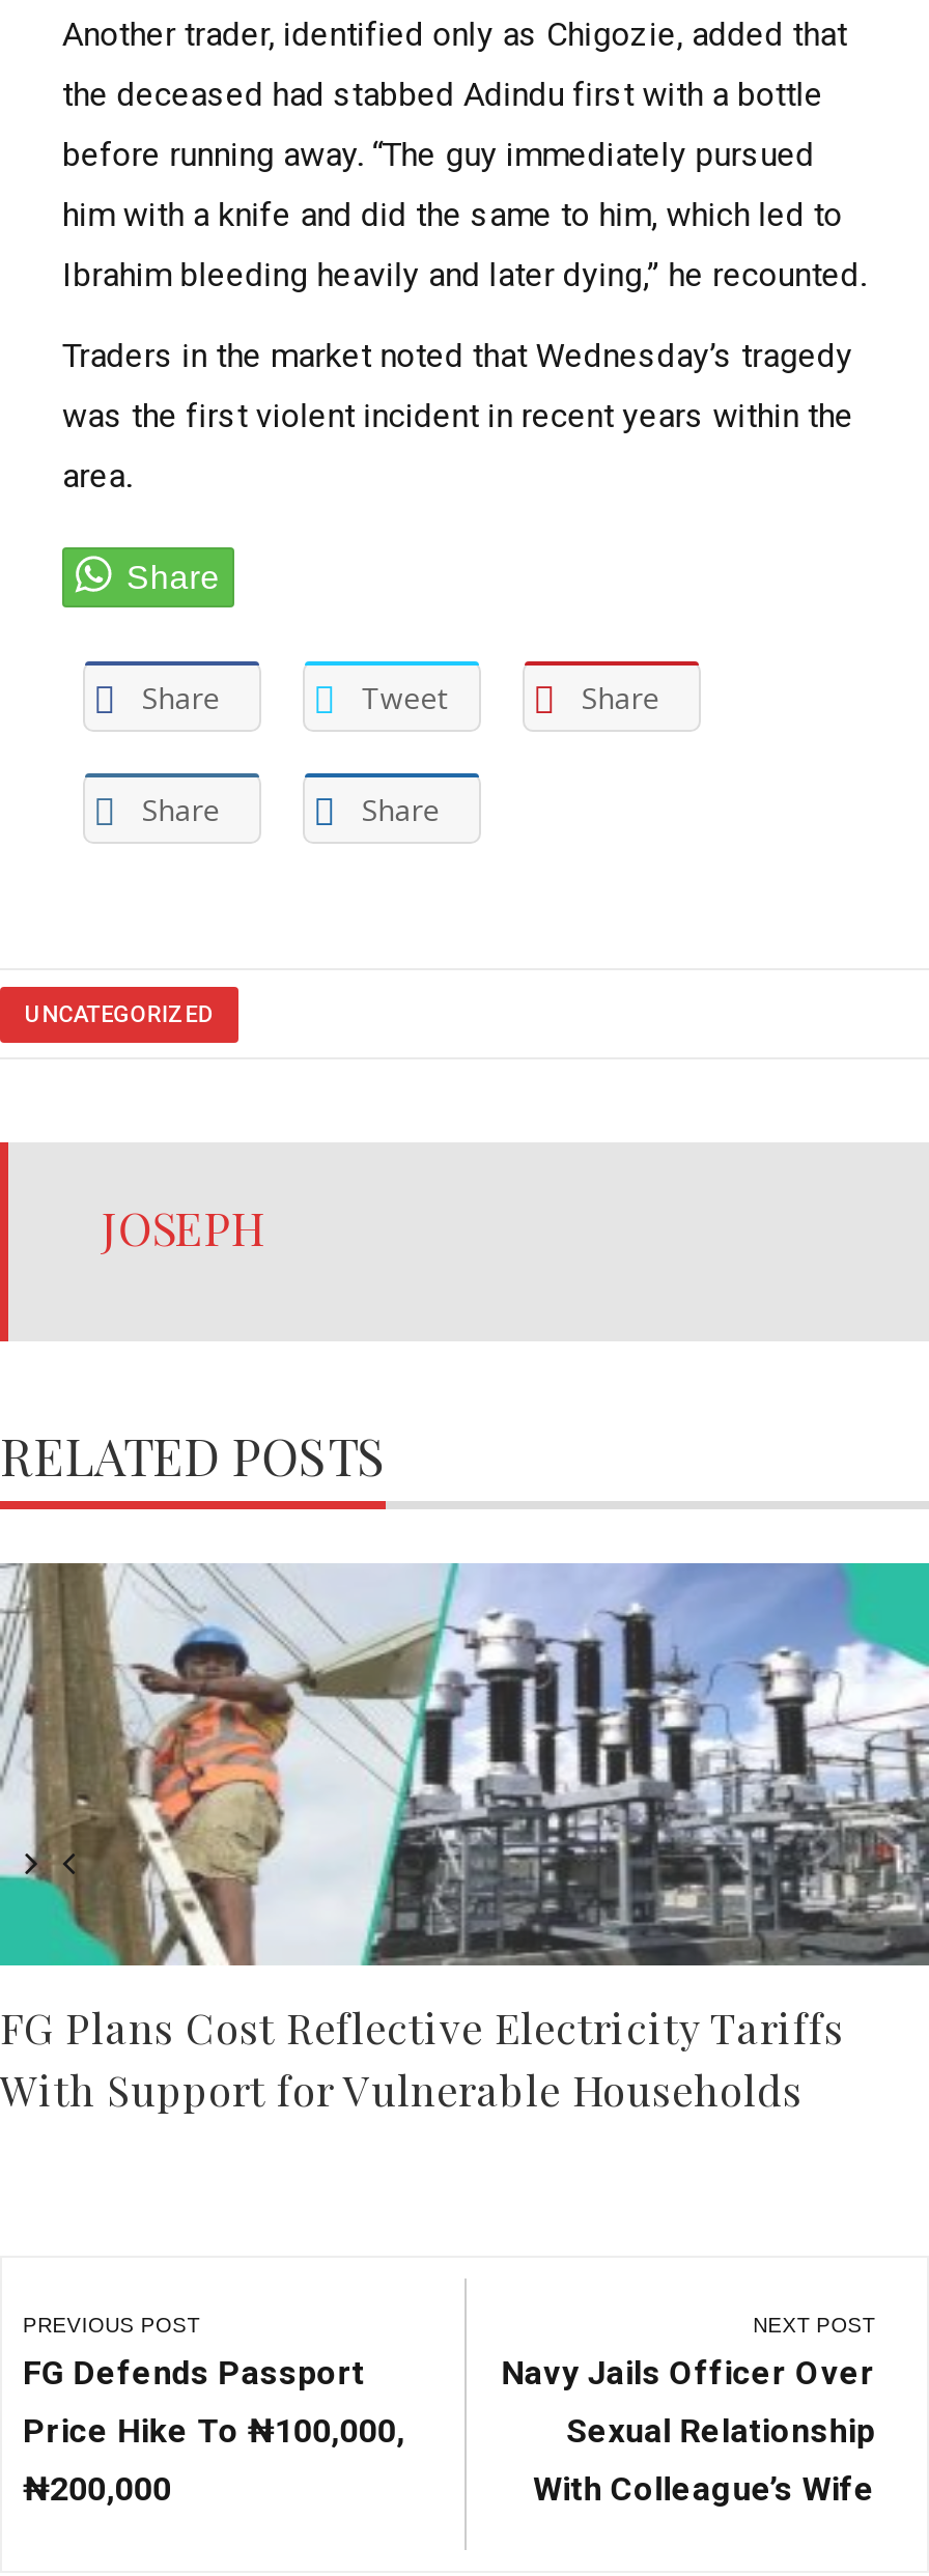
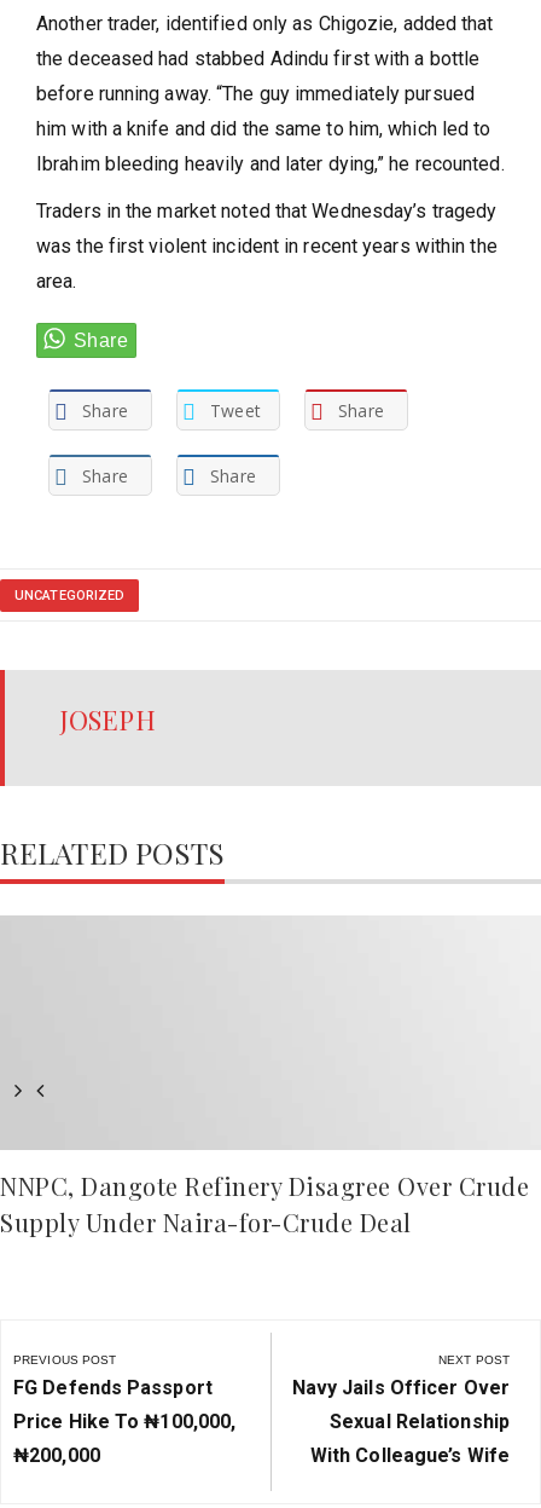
[6,1561,923,1968] [image] -> none
[0,1999,844,2117] FG Plans Cost Reflective Electricity Tariffs | With Support for Vulnerable Households -> [0,1169,529,1238] NNPC, Dangote Refinery Disagree Over Crude | Supply Under Naira-for-Crude Deal

